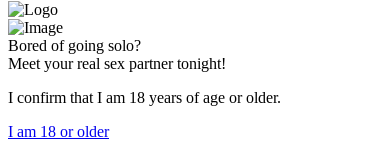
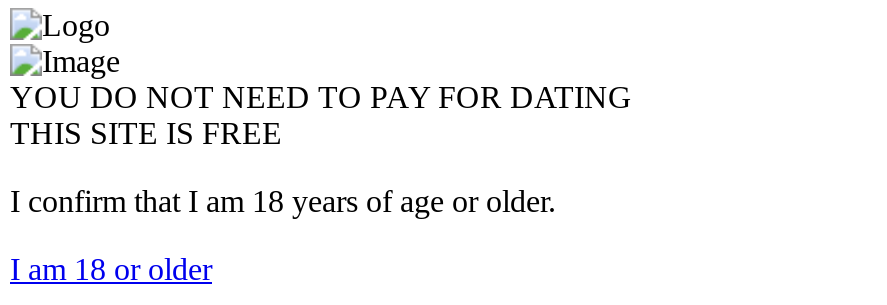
[8,37,226,72] Bored of going solo? | Meet your real sex partner tonight! -> [10,80,632,150] YOU DO NOT NEED TO PAY FOR DATING | THIS SITE IS FREE

